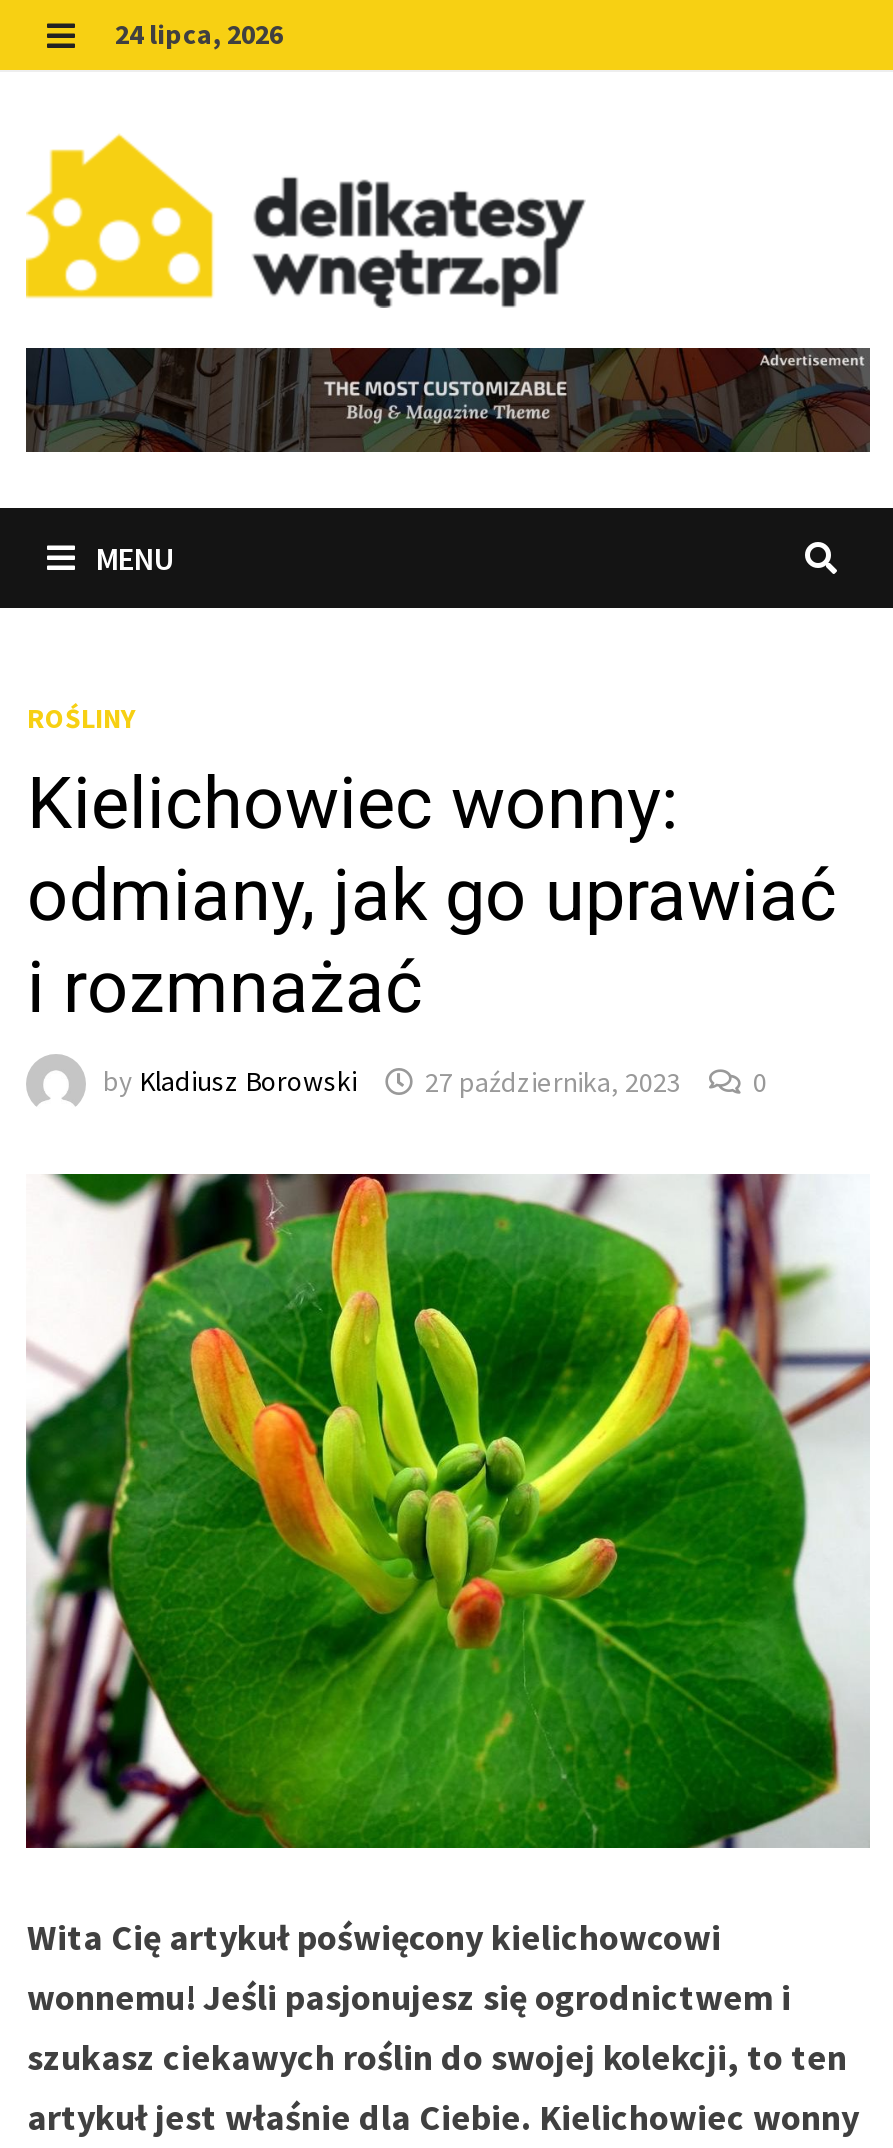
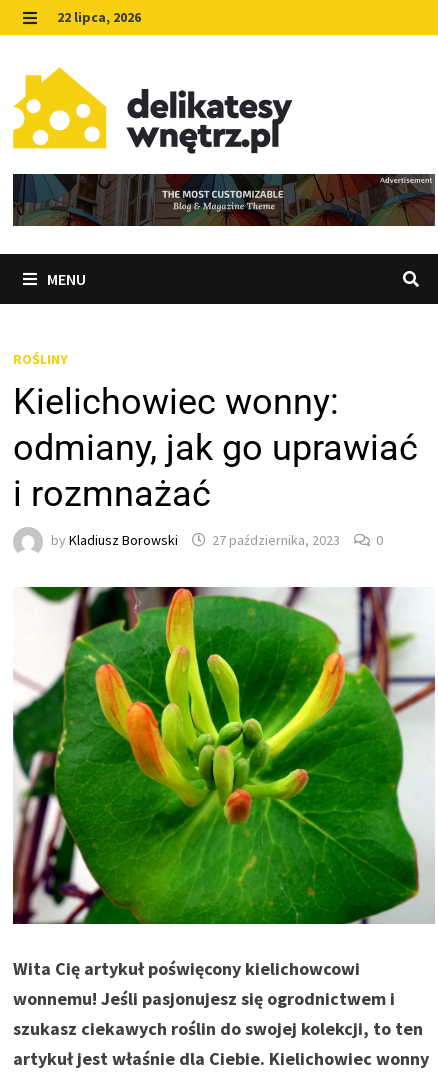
[115,16,283,52] 24 lipca, 2026 -> [57,8,141,26] 22 lipca, 2026

